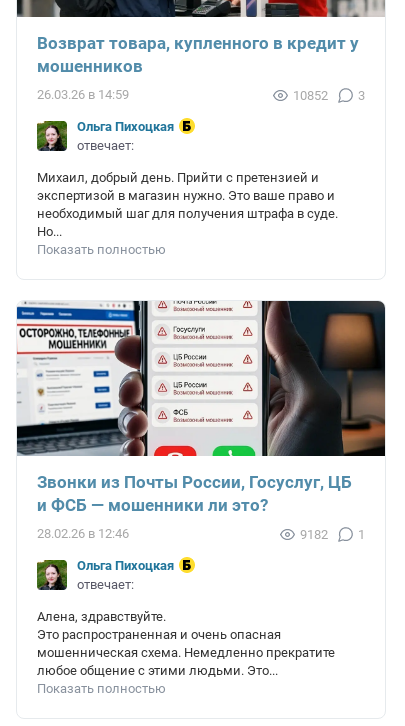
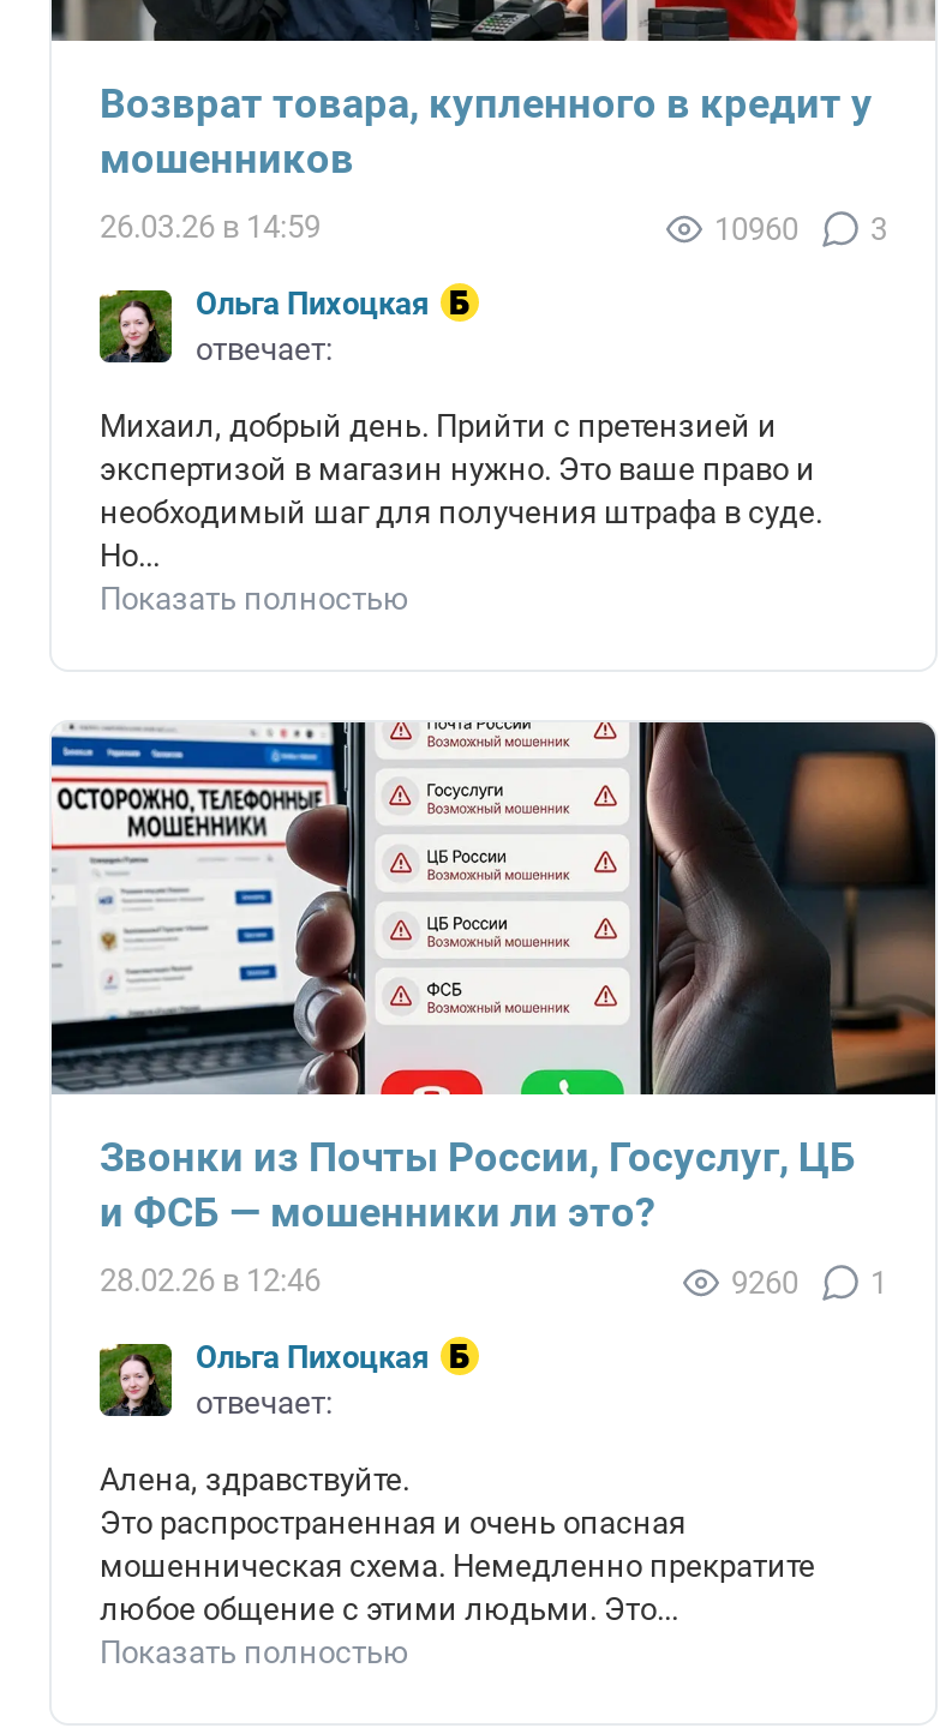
[293,87,365,102] 10852 3 -> [714,210,887,246] 10960 3
[300,526,365,541] 9182 1 -> [731,1264,887,1300] 9260 1

